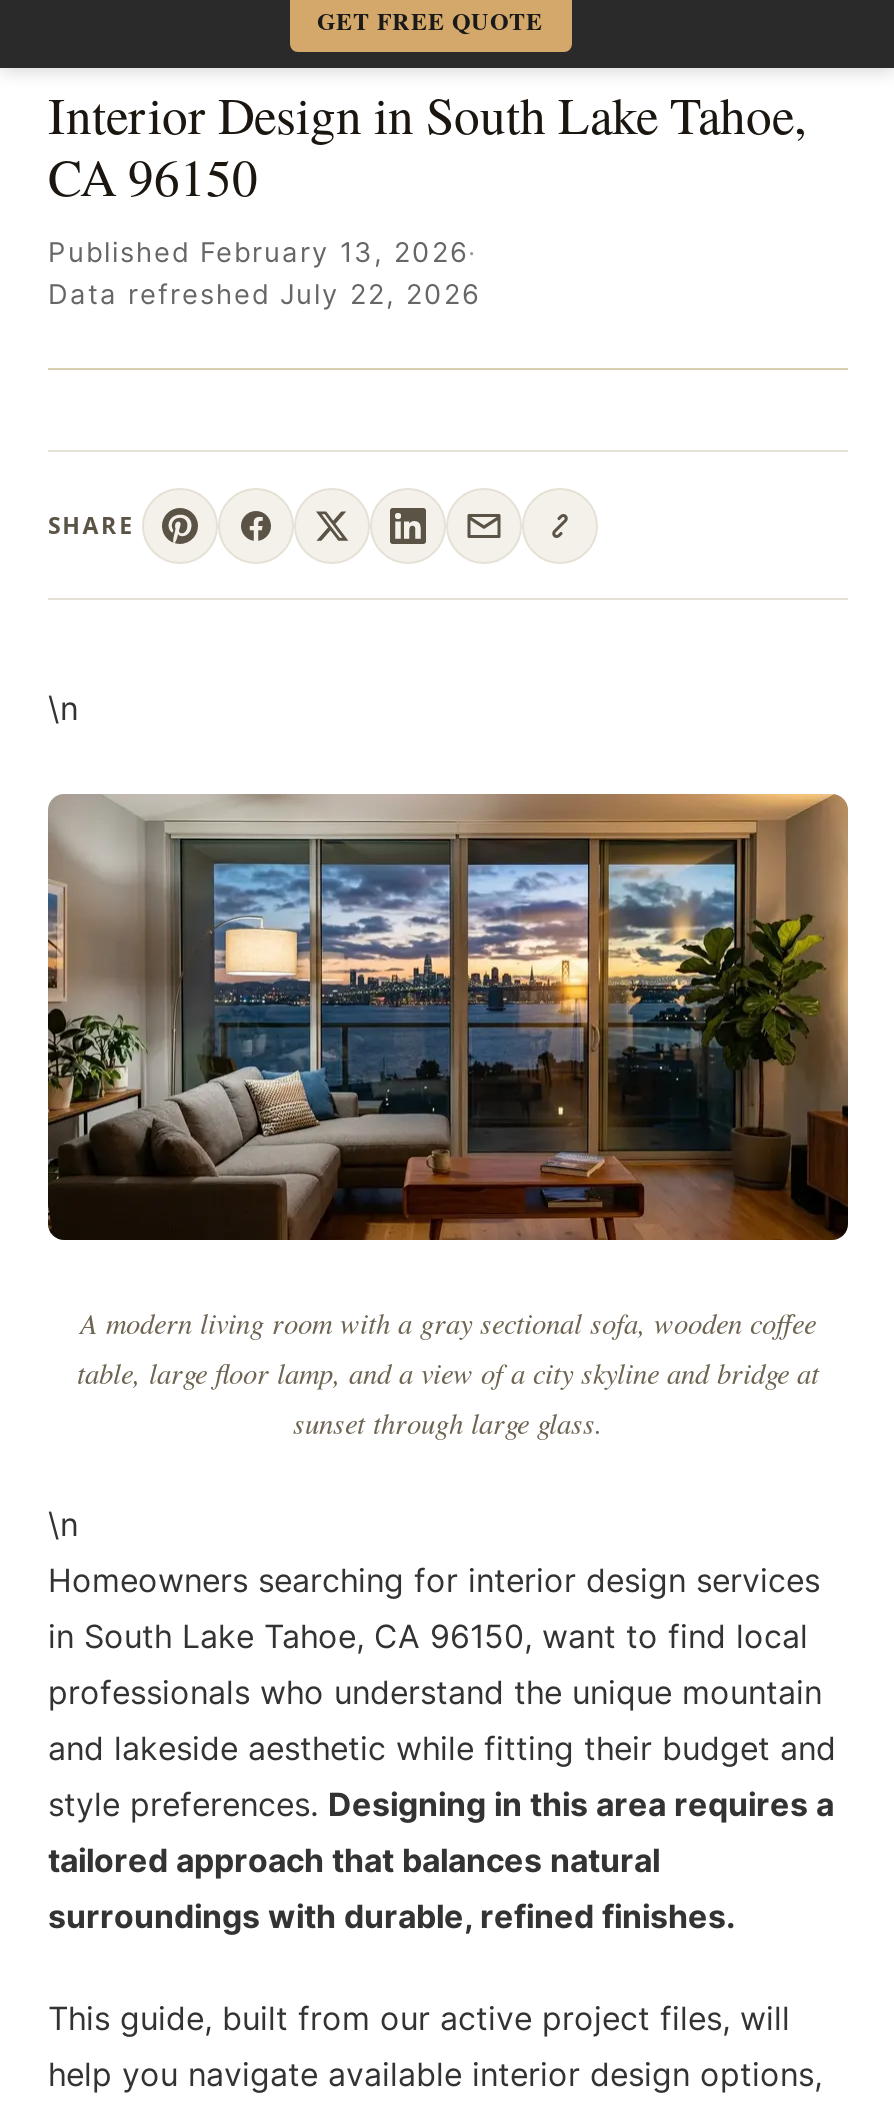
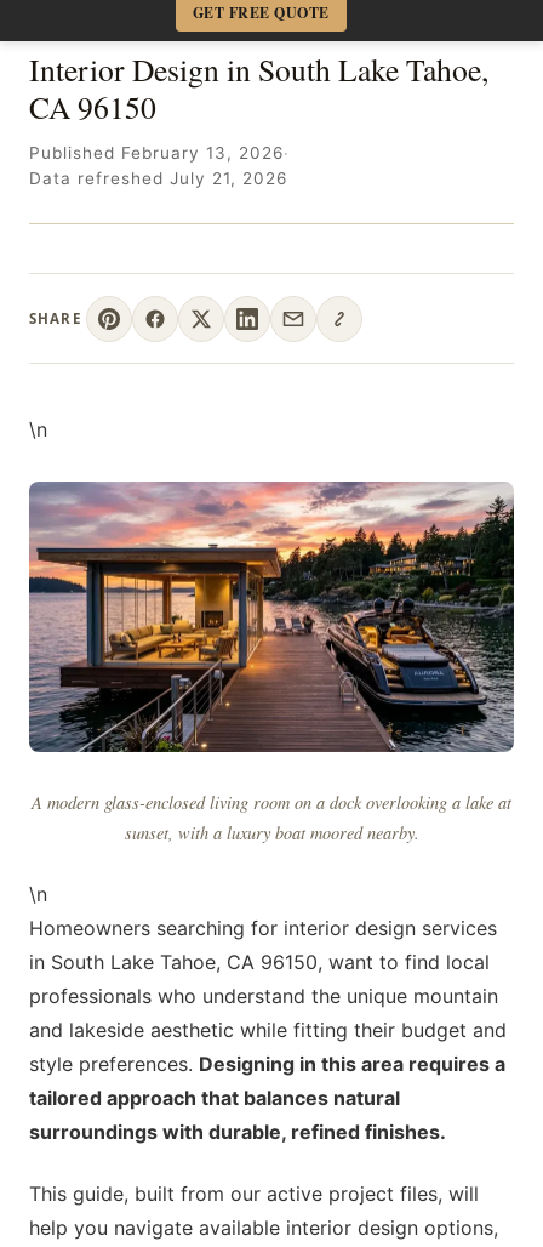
[48,278,480,310] Data refreshed July 22, 2026 -> [29,169,287,188] Data refreshed July 21, 2026
[46,794,850,1443] [image] | A modern living room with a gray sectional sofa, wooden coffee | table, large floor lamp, and a view of a city skyline and bridge at | sunset through large glass. -> [28,482,515,845] [image] | A modern glass-enclosed living room on a dock overlooking a lake at | sunset, with a luxury boat moored nearby.

